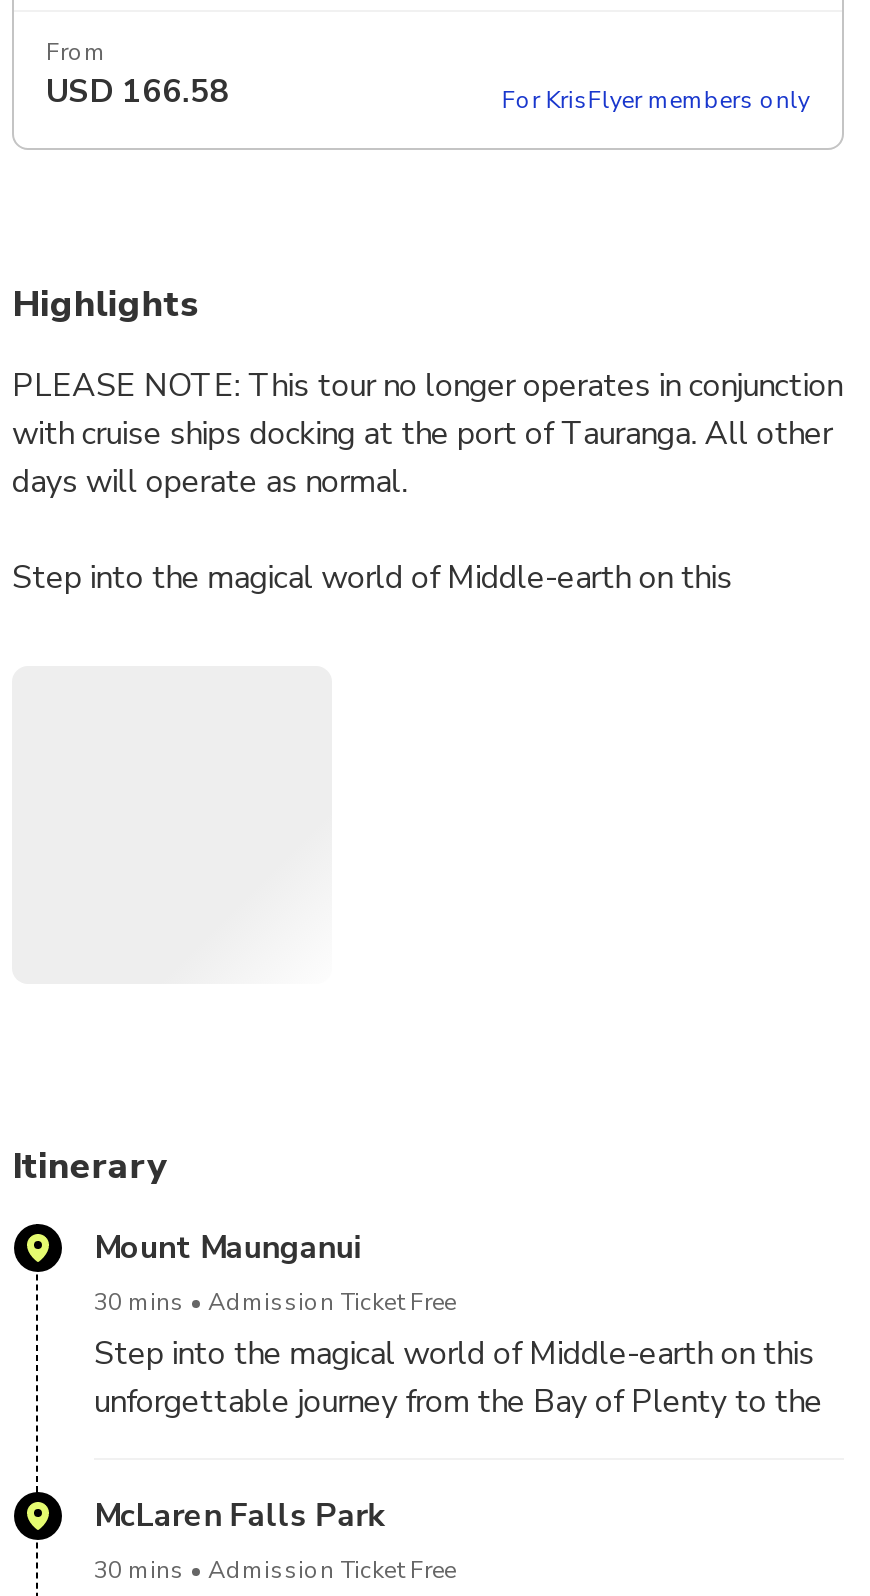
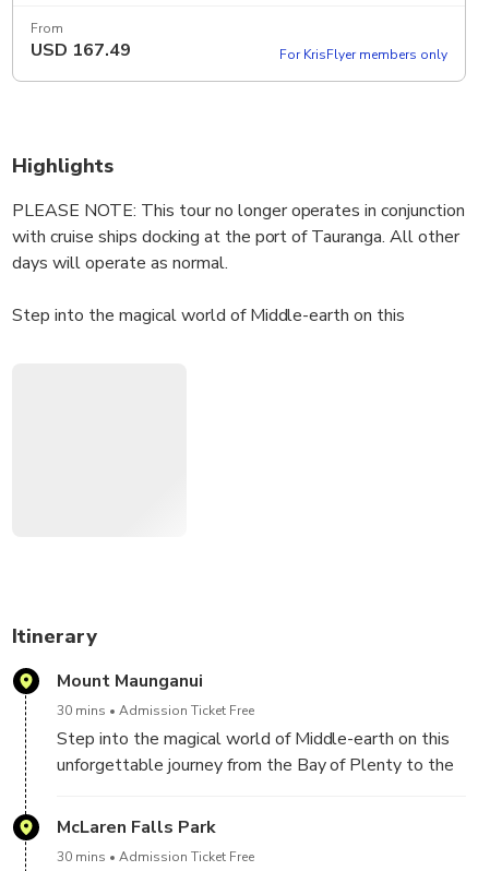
[46,69,230,113] USD 166.58 -> [31,38,131,62] USD 167.49

